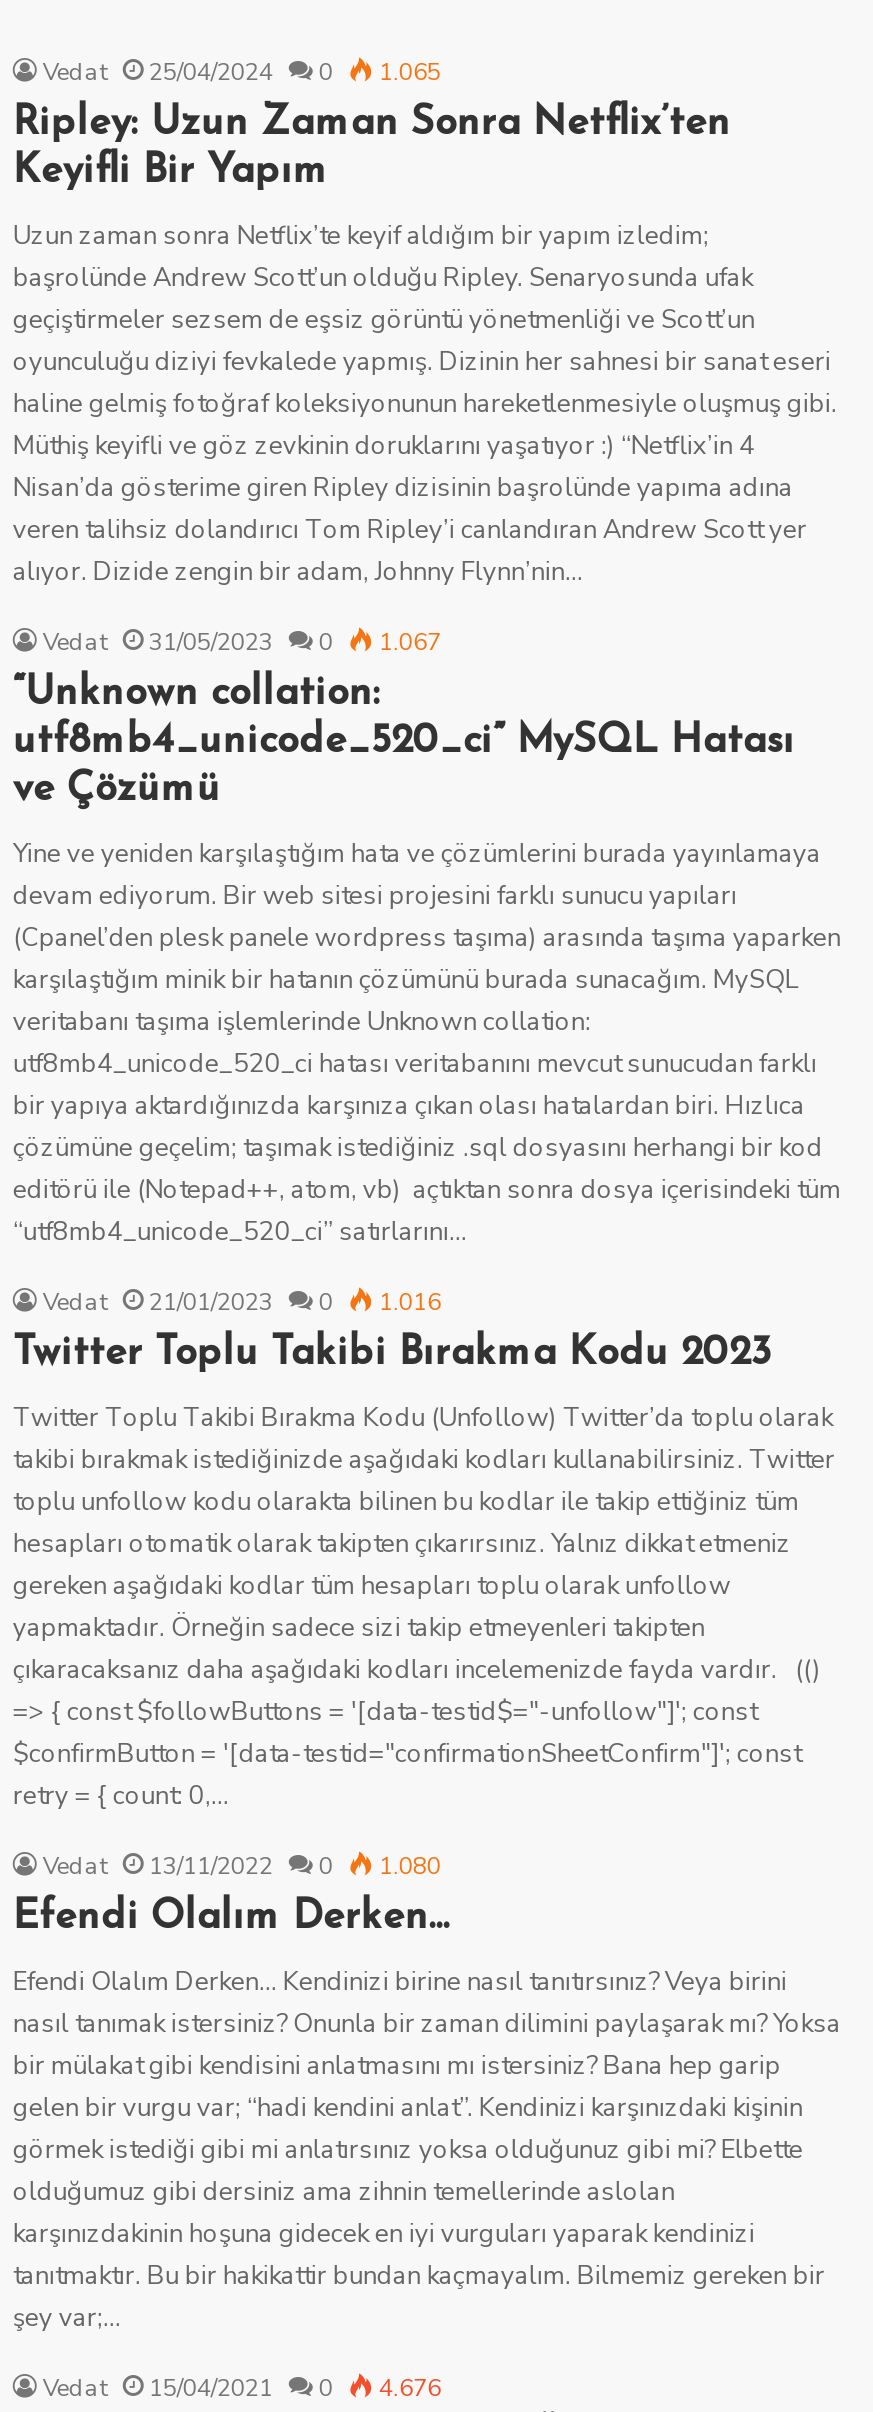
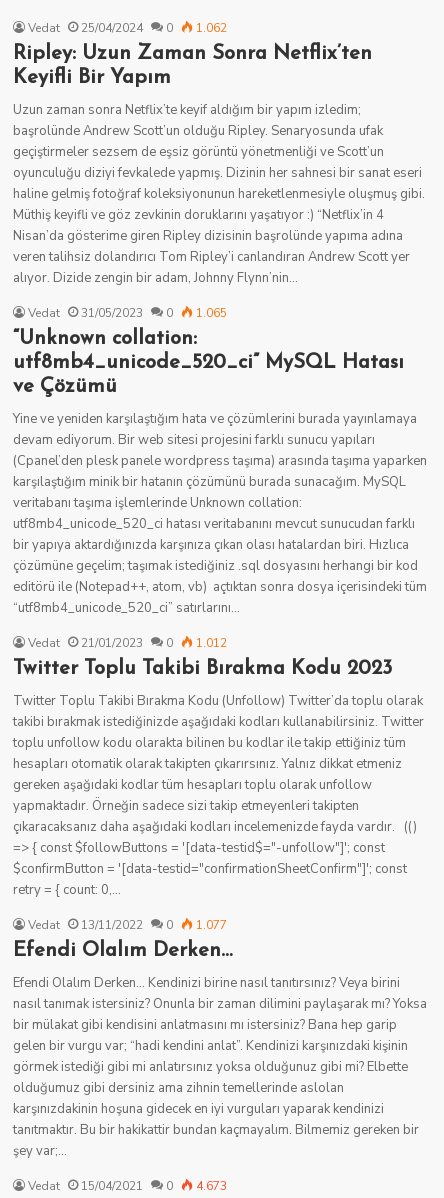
[43,56,441,88] Vedat 25/04/2024 0 1.065 -> [28,20,227,36] Vedat 25/04/2024 0 1.062
[43,626,441,658] Vedat 31/05/2023 0 1.067 -> [28,305,227,321] Vedat 31/05/2023 0 1.065
[43,1286,441,1318] Vedat 21/01/2023 0 1.016 -> [28,635,227,651] Vedat 21/01/2023 0 1.012
[43,1850,441,1882] Vedat 13/11/2022 0 1.080 -> [28,917,227,933] Vedat 13/11/2022 0 1.077
[43,2372,441,2404] Vedat 15/04/2021 0 4.676 -> [28,1178,227,1194] Vedat 15/04/2021 0 4.673

